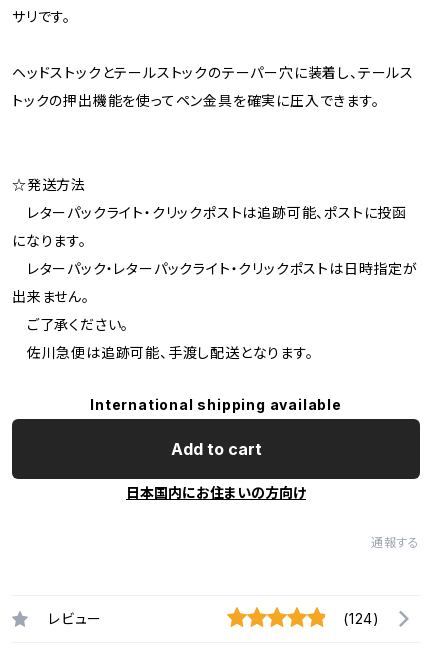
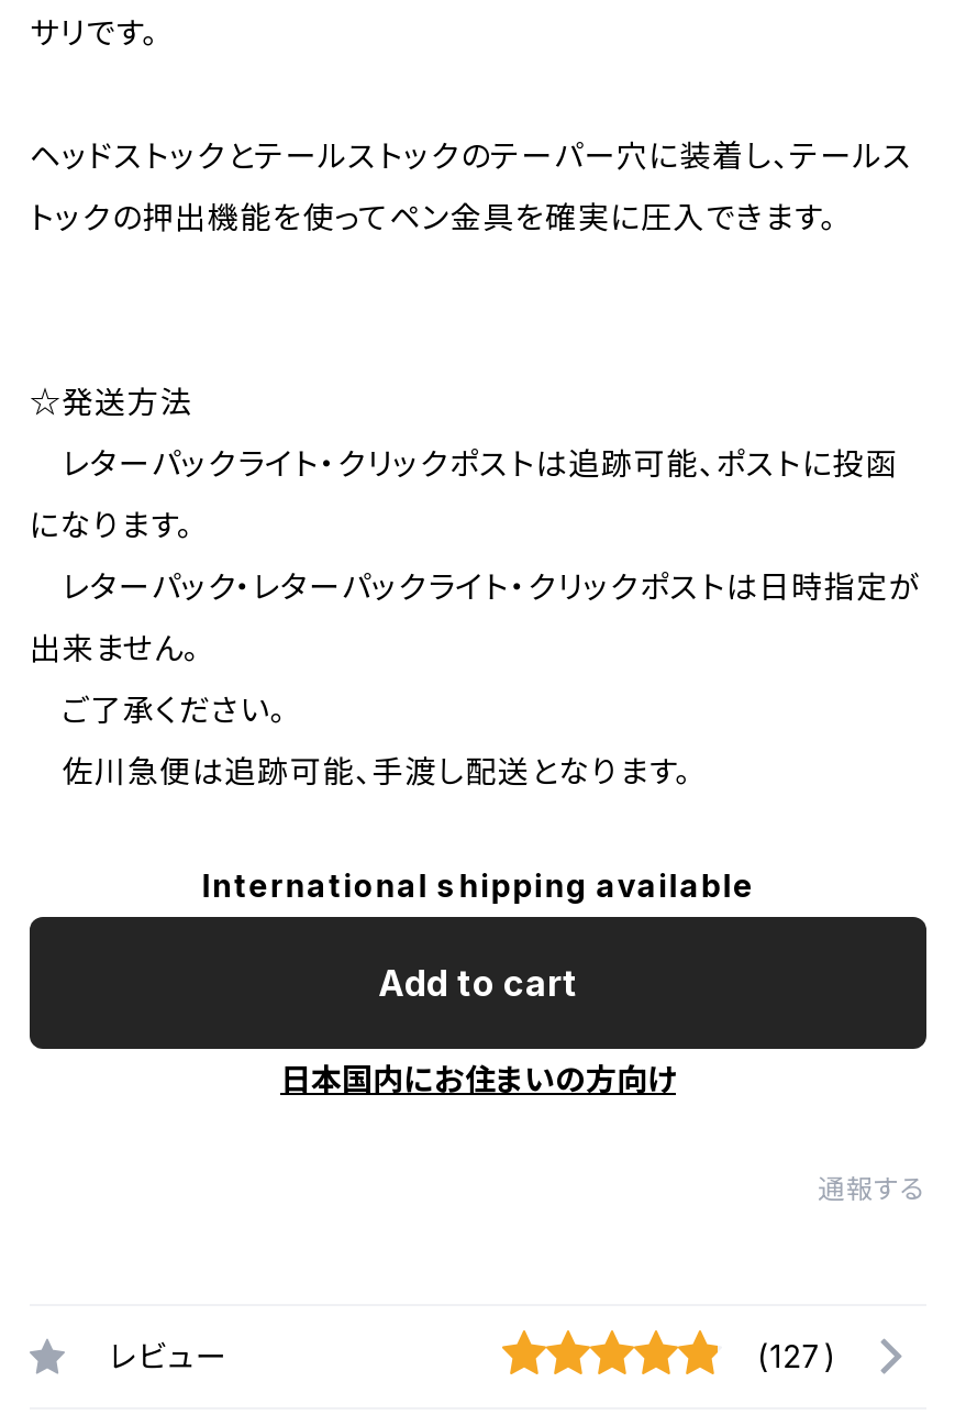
[343,610,380,627] (124) -> [757,1337,839,1374] (127)

